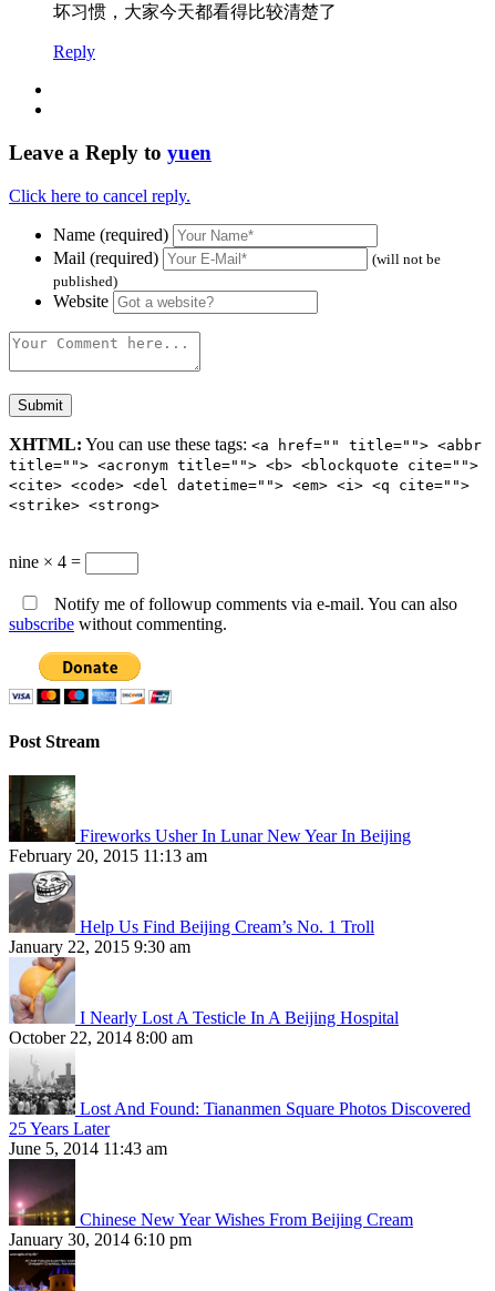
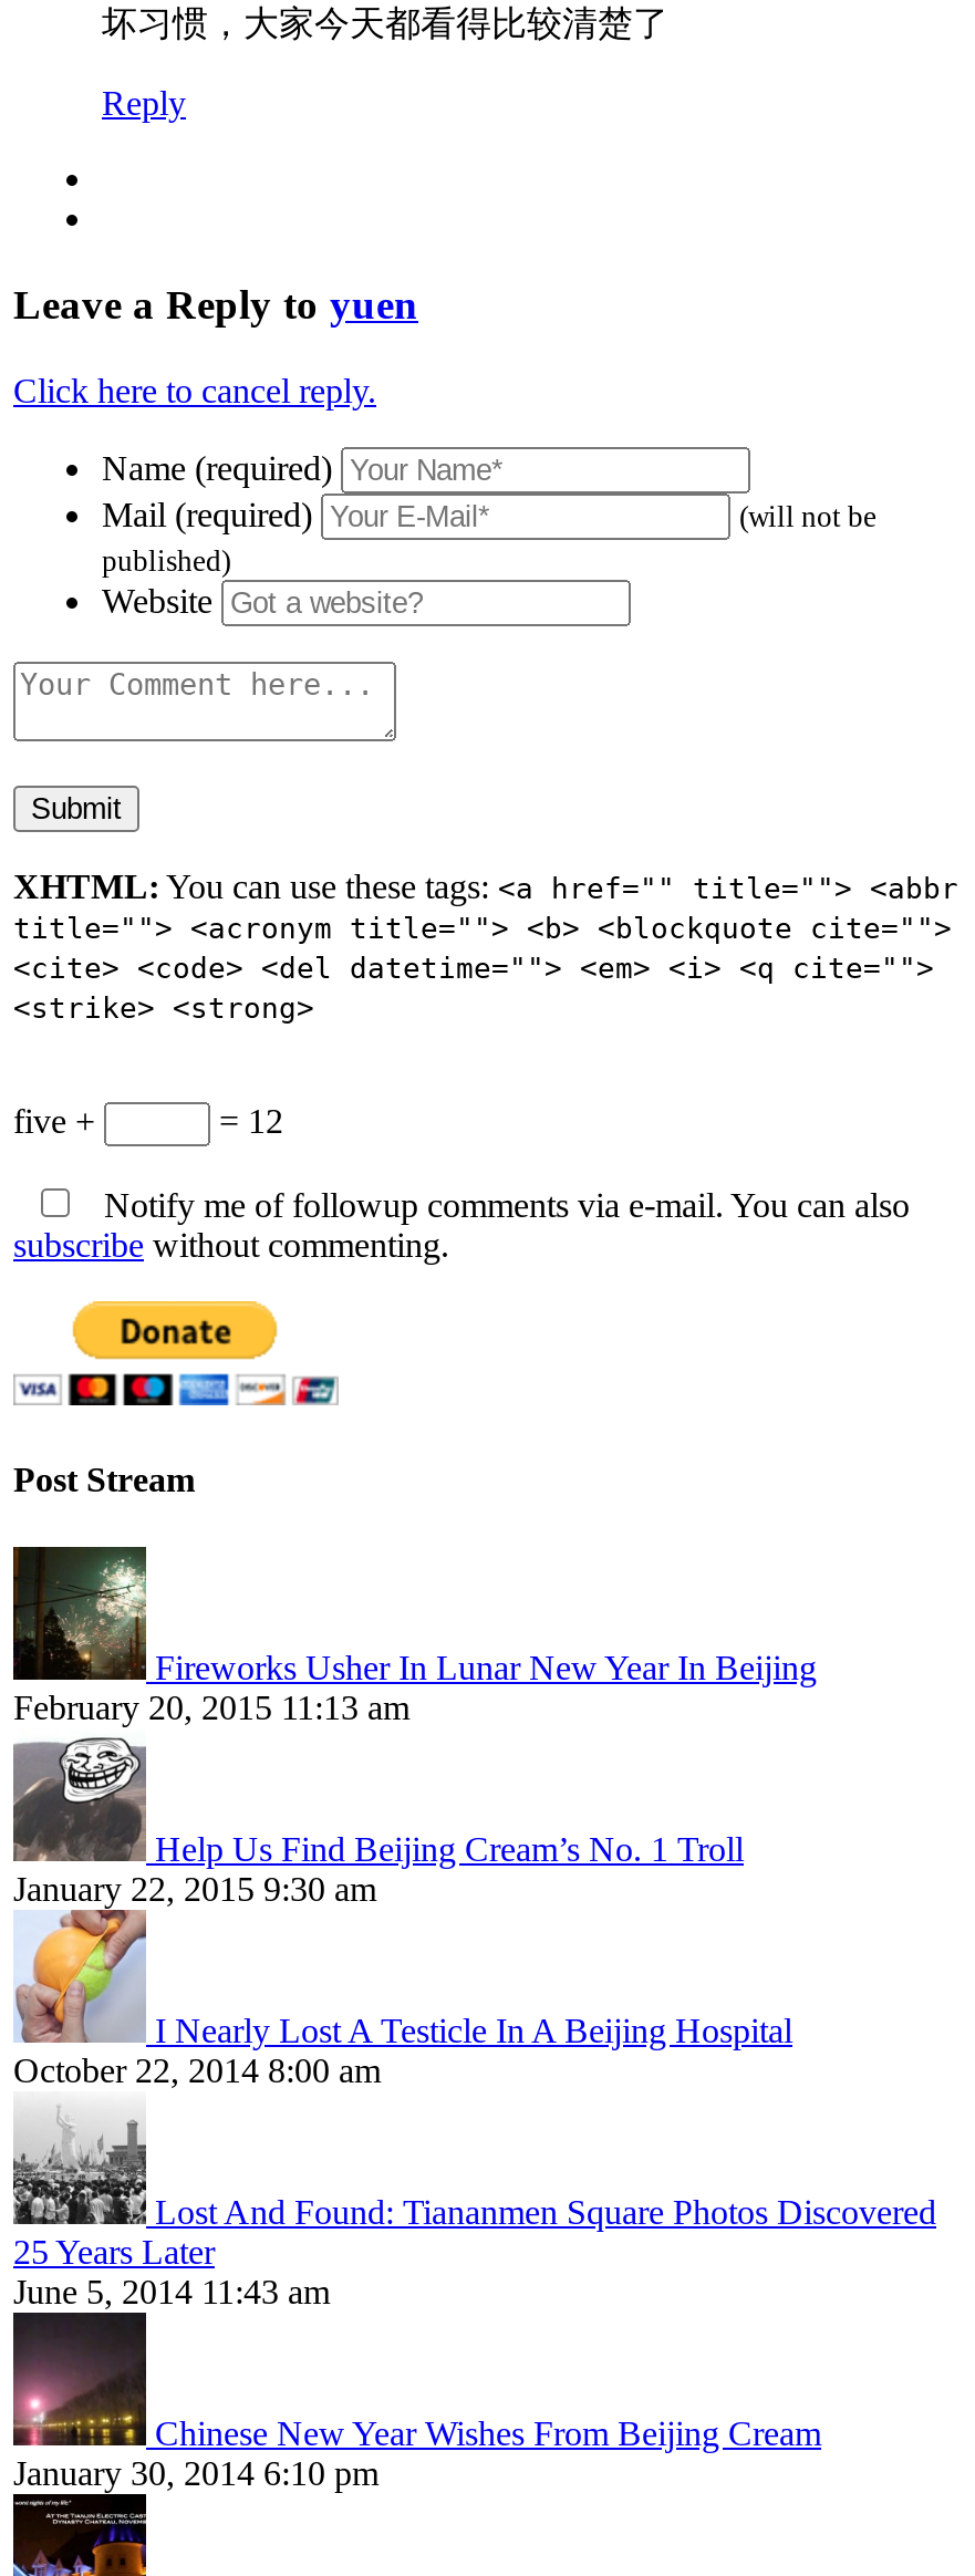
[9,552,85,571] nine × 4 = -> [13,1101,283,1139] five + | = 12

